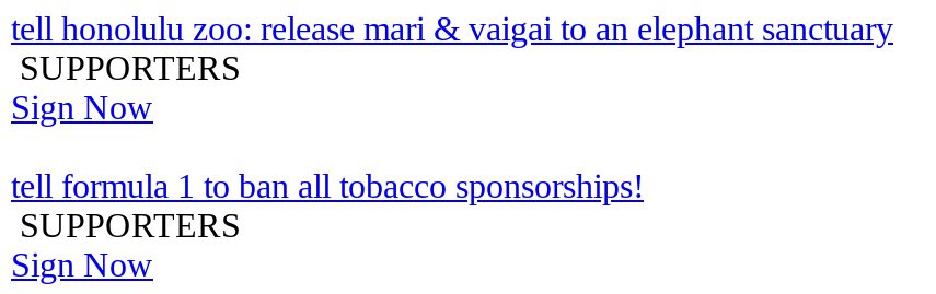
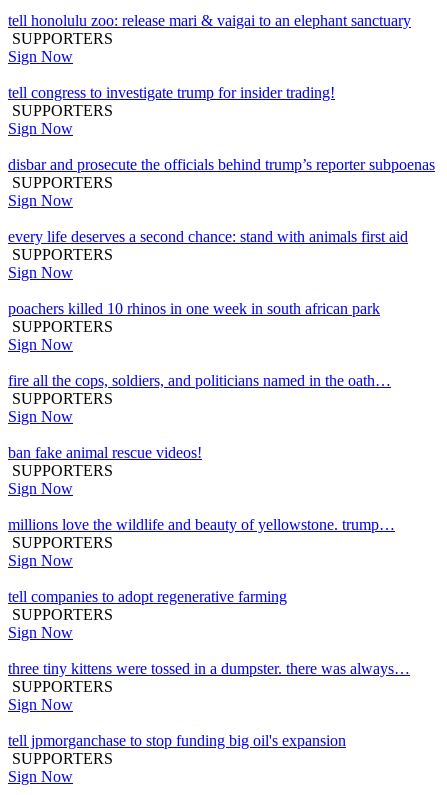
[11,167,644,204] tell formula 1 to ban all tobacco sponsorships! -> [8,84,435,749] tell congress to investigate trump for insider trading! | SUPPORTERS | Sign Now | disbar and prosecute the officials behind trump’s reporter subpoenas | SUPPORTERS | Sign Now | every life deserves a second chance: stand with animals first aid | SUPPORTERS | Sign Now | poachers killed 10 rhinos in one week in south african park | SUPPORTERS | Sign Now | fire all the cops, soldiers, and politicians named in the oath… | SUPPORTERS | Sign Now | ban fake animal rescue videos! | SUPPORTERS | Sign Now | millions love the wildlife and beauty of yellowstone. trump… | SUPPORTERS | Sign Now | tell companies to adopt regenerative farming | SUPPORTERS | Sign Now | three tiny kittens were tossed in a dumpster. there was always… | SUPPORTERS | Sign Now | tell jpmorganchase to stop funding big oil's expansion

